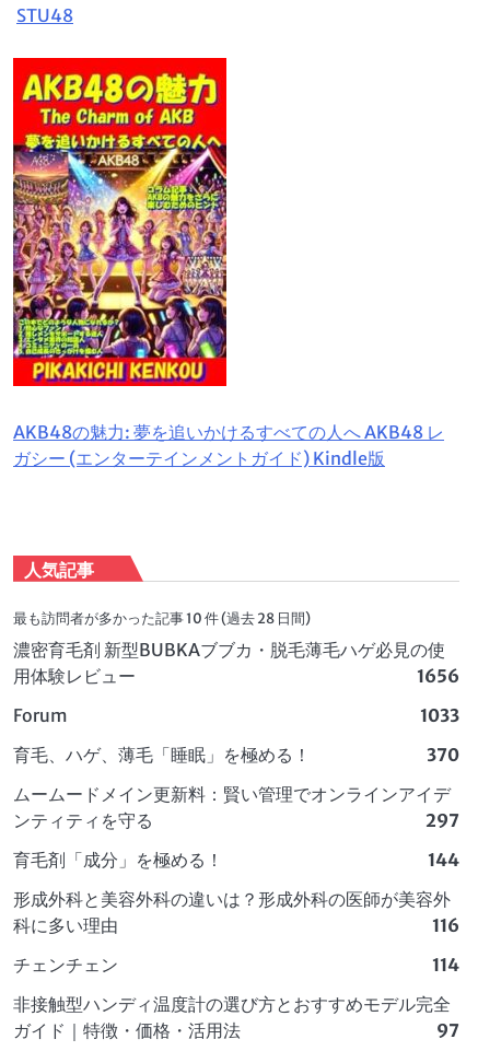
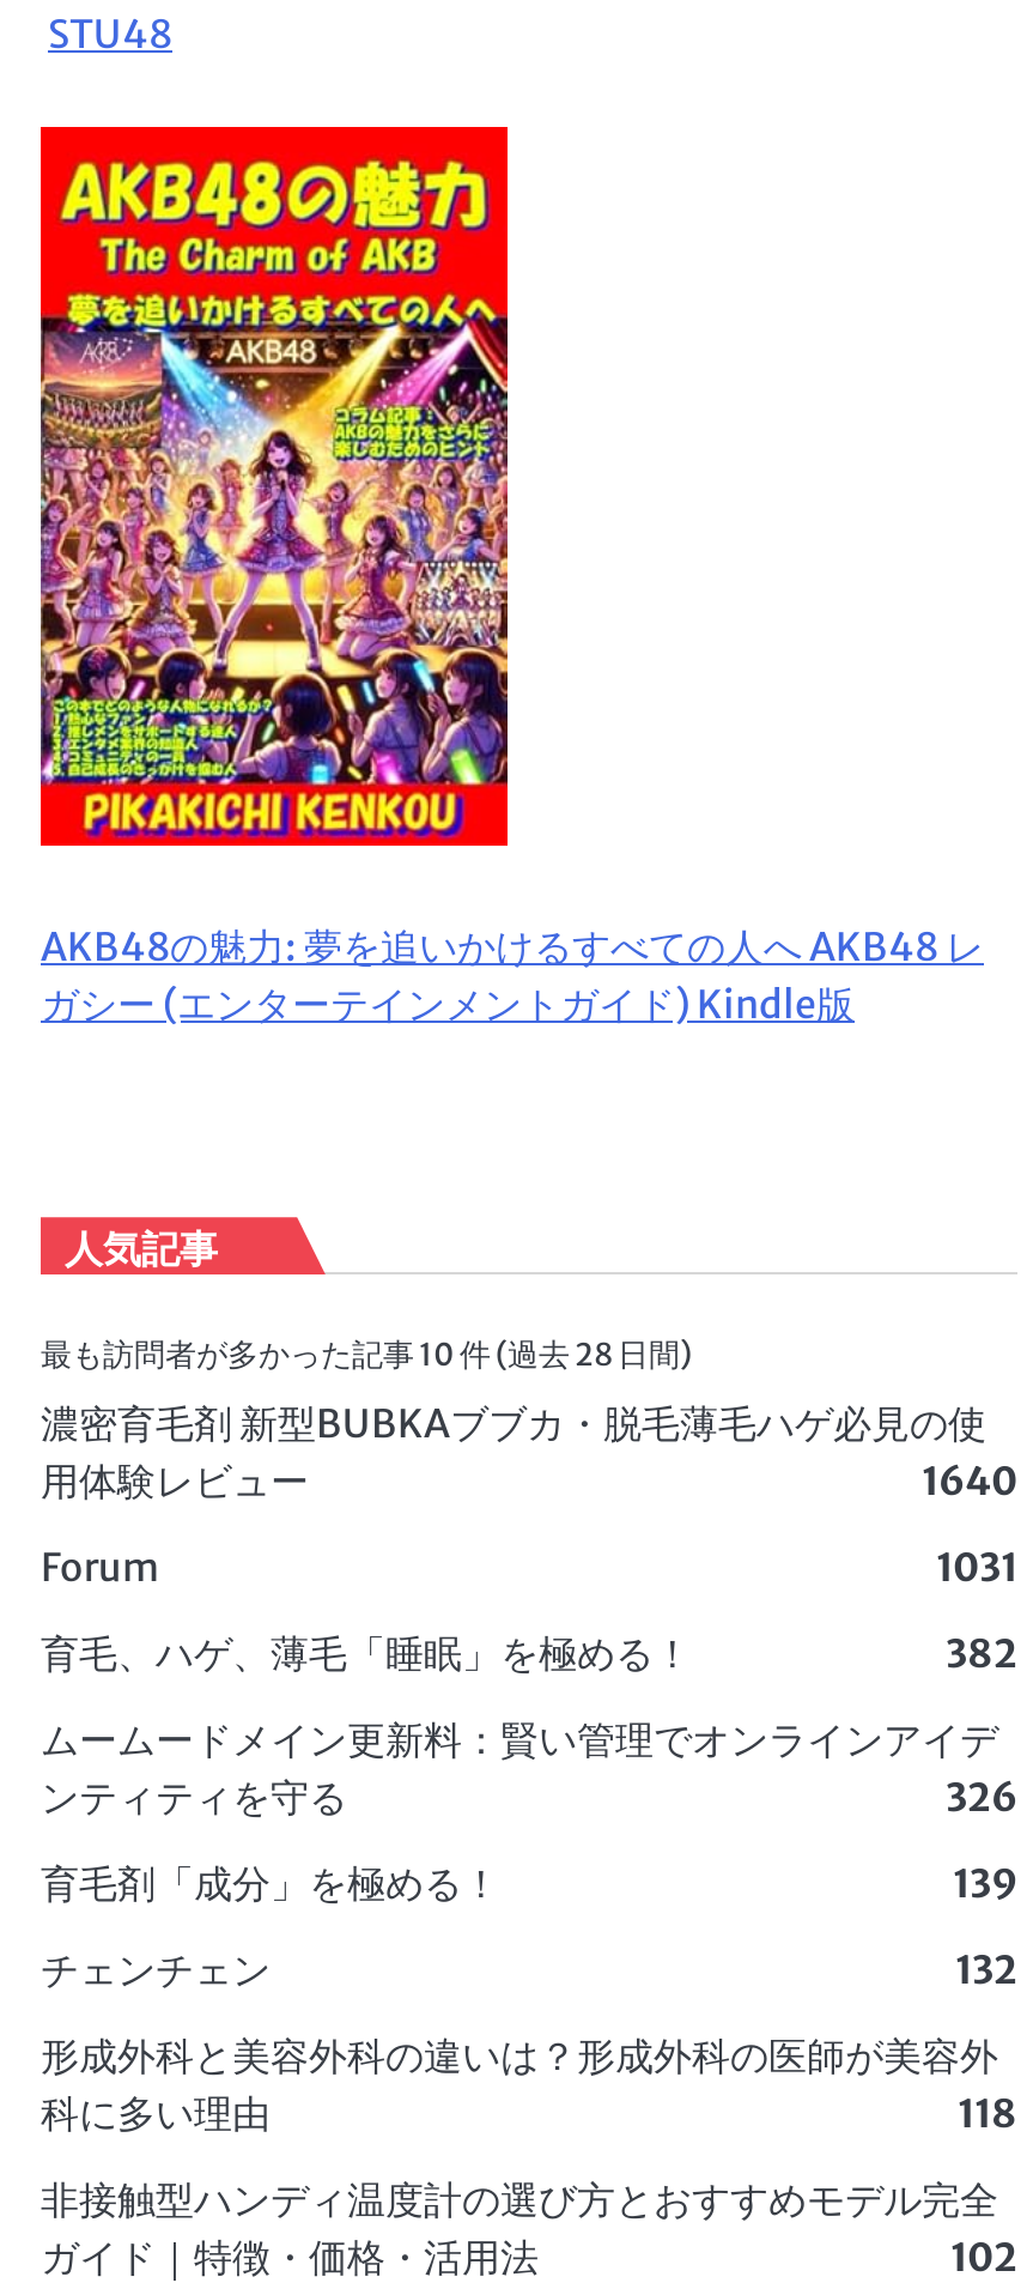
[417,665,459,687] 1656 -> [922,1457,1017,1505] 1640
[420,704,459,726] 1033 -> [936,1543,1017,1591] 1031
[427,744,459,766] 370 -> [946,1629,1017,1677] 382
[425,809,459,831] 297 -> [946,1773,1017,1821] 326
[428,849,459,871] 144 -> [953,1859,1017,1994] 139 | 132
moved [13,888,451,936] -> [41,2032,998,2137]: 形成外科と美容外科の違いは？形成外科の医師が美容外 | 科に多い理由
[432,914,459,976] 116 | 114 -> [958,2089,1017,2137] 118
moved [13,954,118,976] -> [41,1946,271,1994]: チェンチェン
[436,1019,459,1041] 97 -> [950,2233,1017,2281] 102

